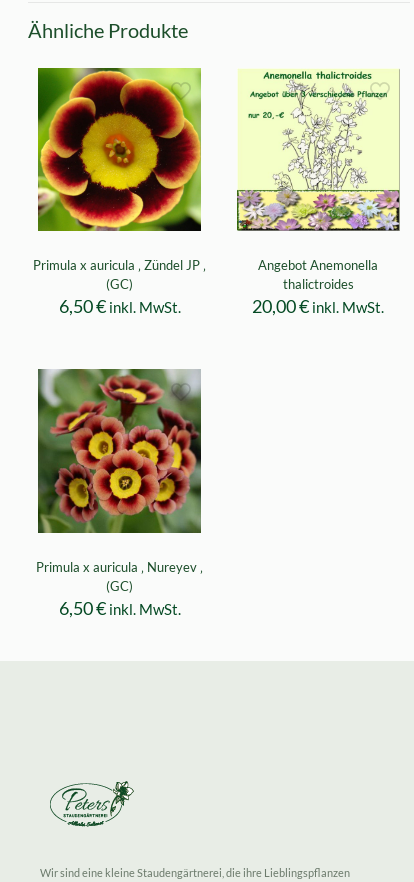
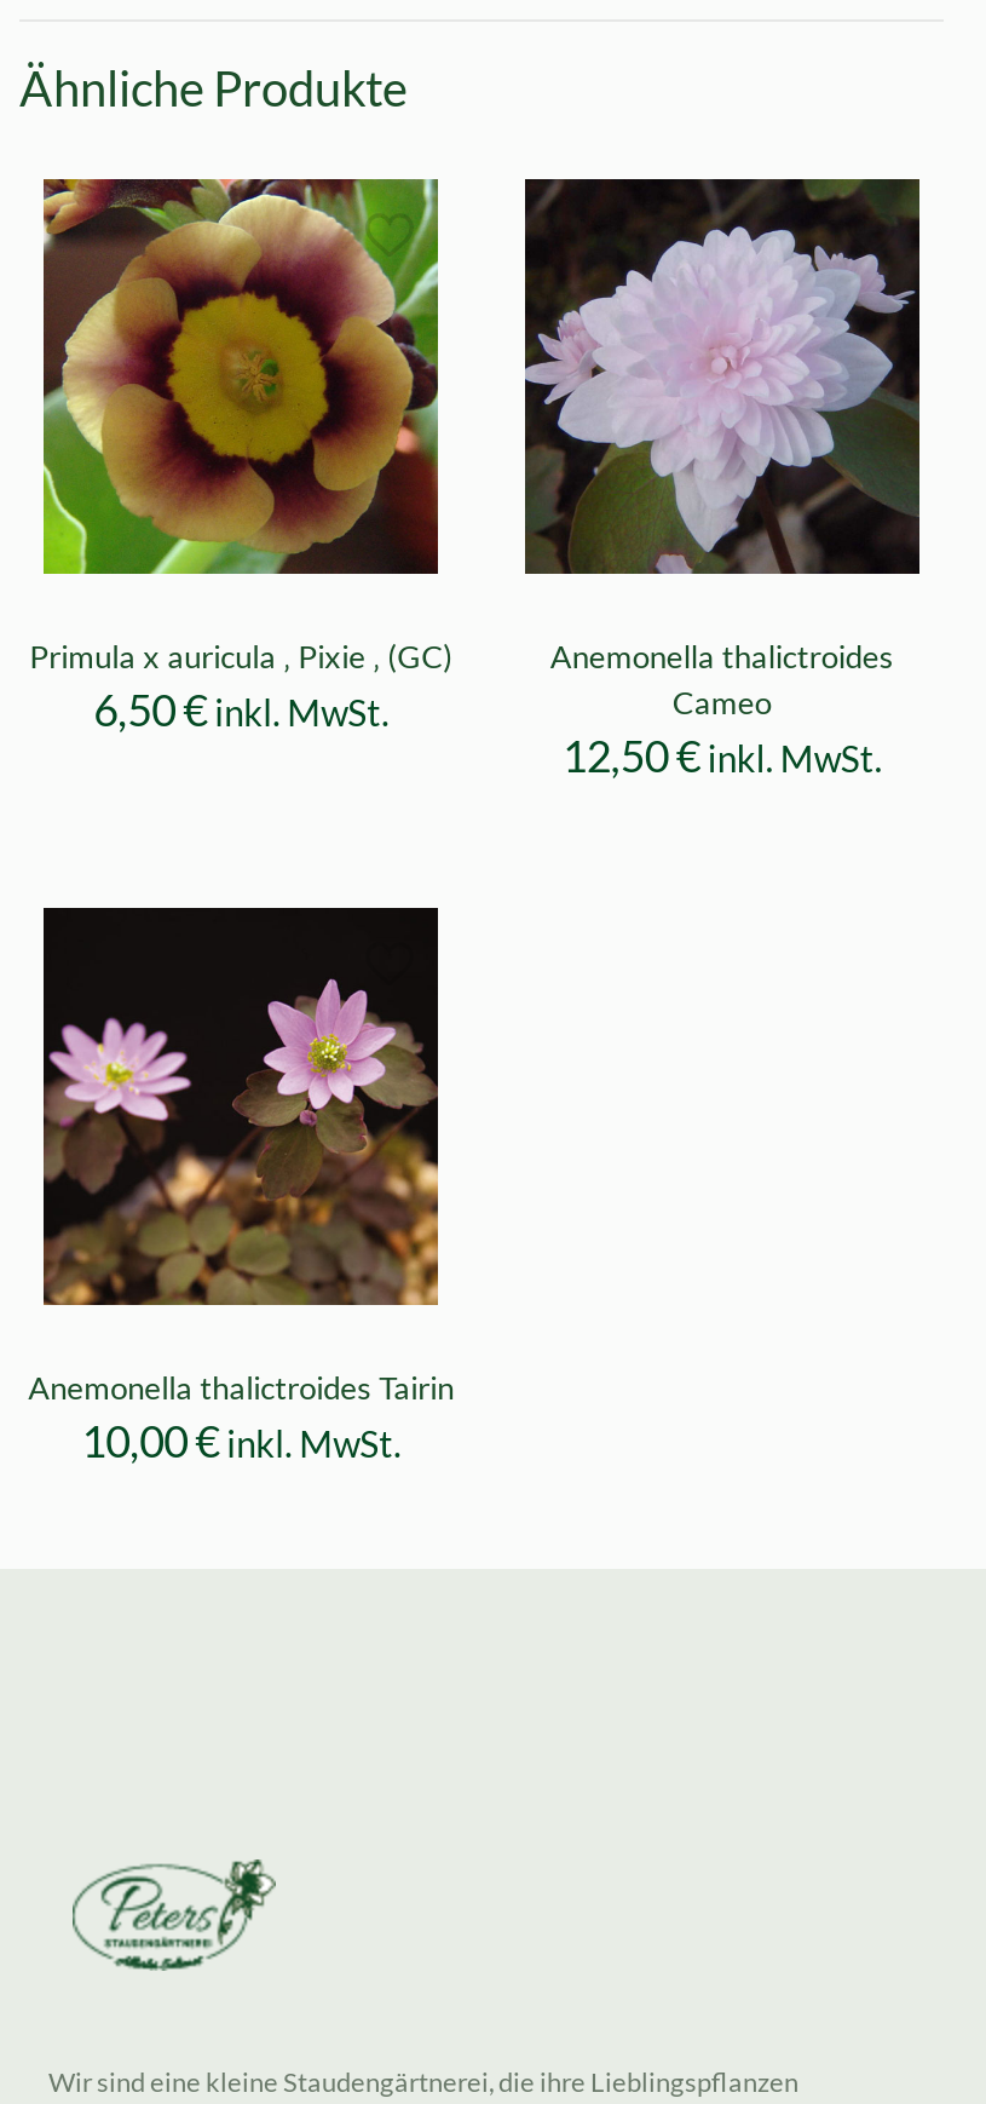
[33,67,206,292] [image] | Primula x auricula ‚ Zündel JP ‚ | (GC) -> [30,177,453,676] [image] | Primula x auricula ‚ Pixie ‚ (GC)
[237,69,400,317] [image] | Angebot Anemonella | thalictroides | 20,00€ inkl. MwSt. -> [523,177,922,783] [image] | Anemonella thalictroides | Cameo | 12,50€ inkl. MwSt.
[36,368,203,619] [image] | Primula x auricula ‚ Nureyev ‚ | (GC) | 6,50€ inkl. MwSt. -> [28,862,454,1467] [image] | Anemonella thalictroides Tairin | 10,00€ inkl. MwSt.

